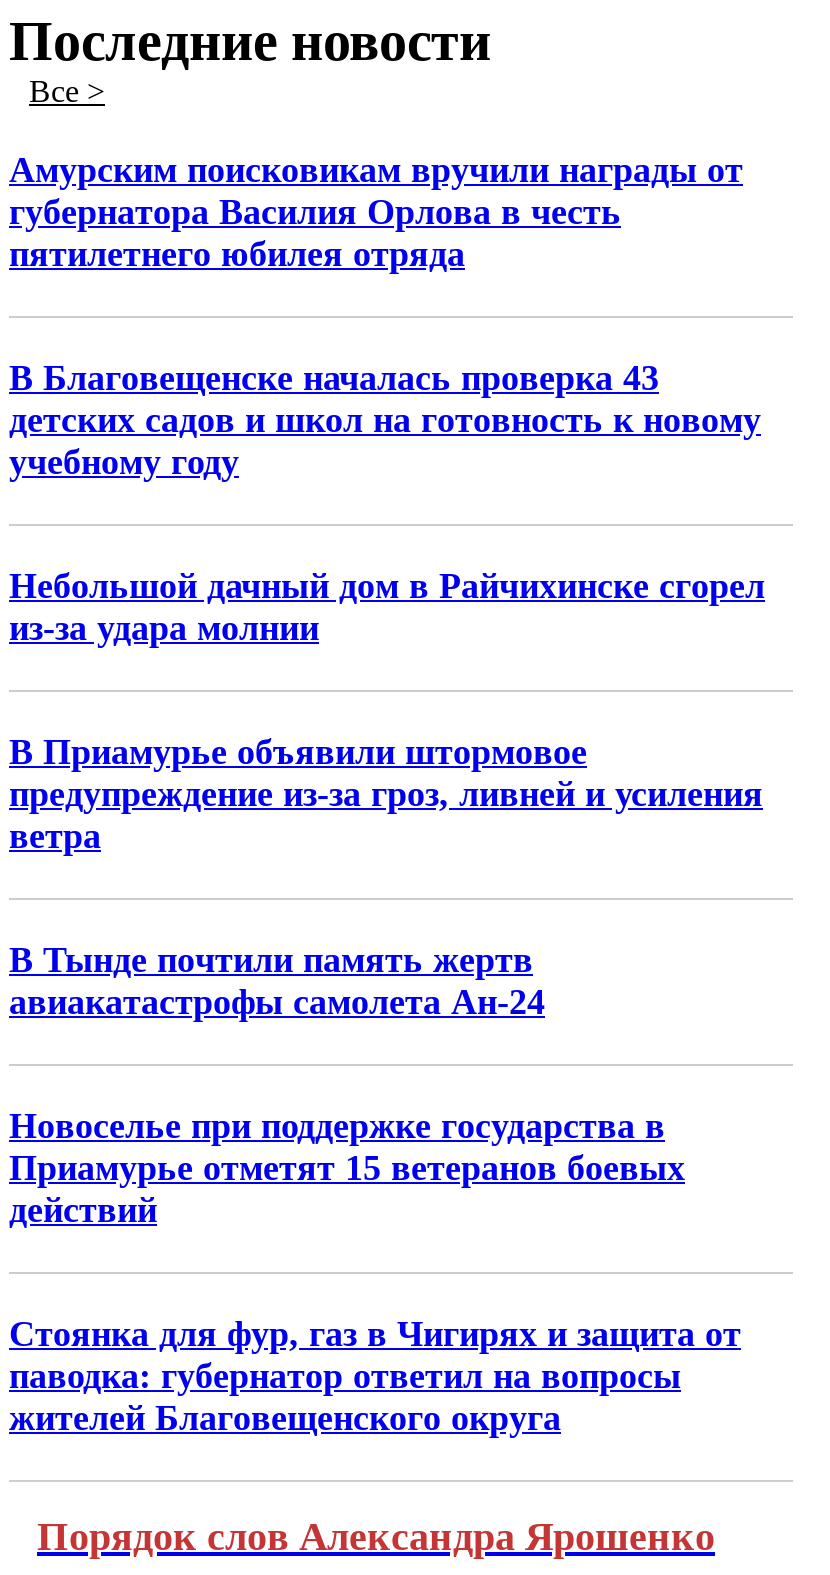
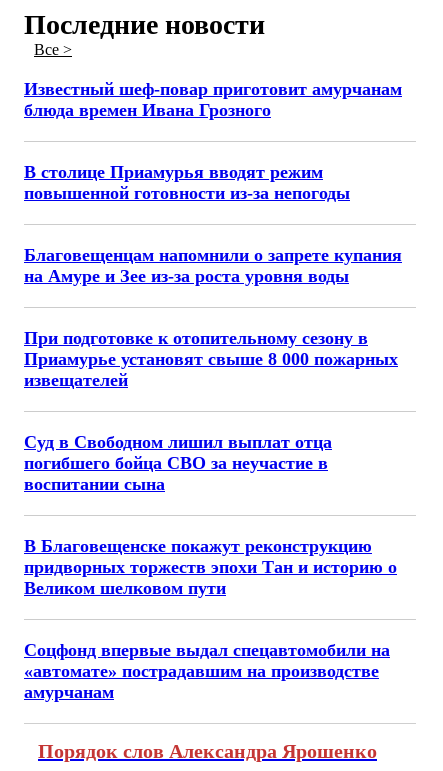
[9,151,743,275] Амурским поисковикам вручили награды от | губернатора Василия Орлова в честь | пятилетнего юбилея отряда -> [24,79,402,120] Известный шеф-повар приготовит амурчанам | блюда времен Ивана Грозного
[9,359,761,483] В Благовещенске началась проверка 43 | детских садов и школ на готовность к новому | учебному году -> [24,162,350,203] В столице Приамурья вводят режим | повышенной готовности из-за непогоды
[9,567,765,649] Небольшой дачный дом в Райчихинске сгорел | из-за удара молнии -> [24,245,402,286] Благовещенцам напомнили о запрете купания | на Амуре и Зее из-за роста уровня воды
[9,733,763,857] В Приамурье объявили штормовое | предупреждение из-за гроз, ливней и усиления | ветра -> [24,328,398,390] При подготовке к отопительному сезону в | Приамурье установят свыше 8 000 пожарных | извещателей
[9,941,545,1023] В Тынде почтили память жертв | авиакатастрофы самолета Ан-24 -> [24,432,332,494] Суд в Свободном лишил выплат отца | погибшего бойца СВО за неучастие в | воспитании сына
[9,1107,685,1231] Новоселье при поддержке государства в | Приамурье отметят 15 ветеранов боевых | действий -> [24,536,397,598] В Благовещенске покажут реконструкцию | придворных торжеств эпохи Тан и историю о | Великом шелковом пути
[9,1315,741,1439] Стоянка для фур, газ в Чигирях и защита от | паводка: губернатор ответил на вопросы | жителей Благовещенского округа -> [24,640,390,702] Соцфонд впервые выдал спецавтомобили на | «автомате» пострадавшим на производстве | амурчанам

